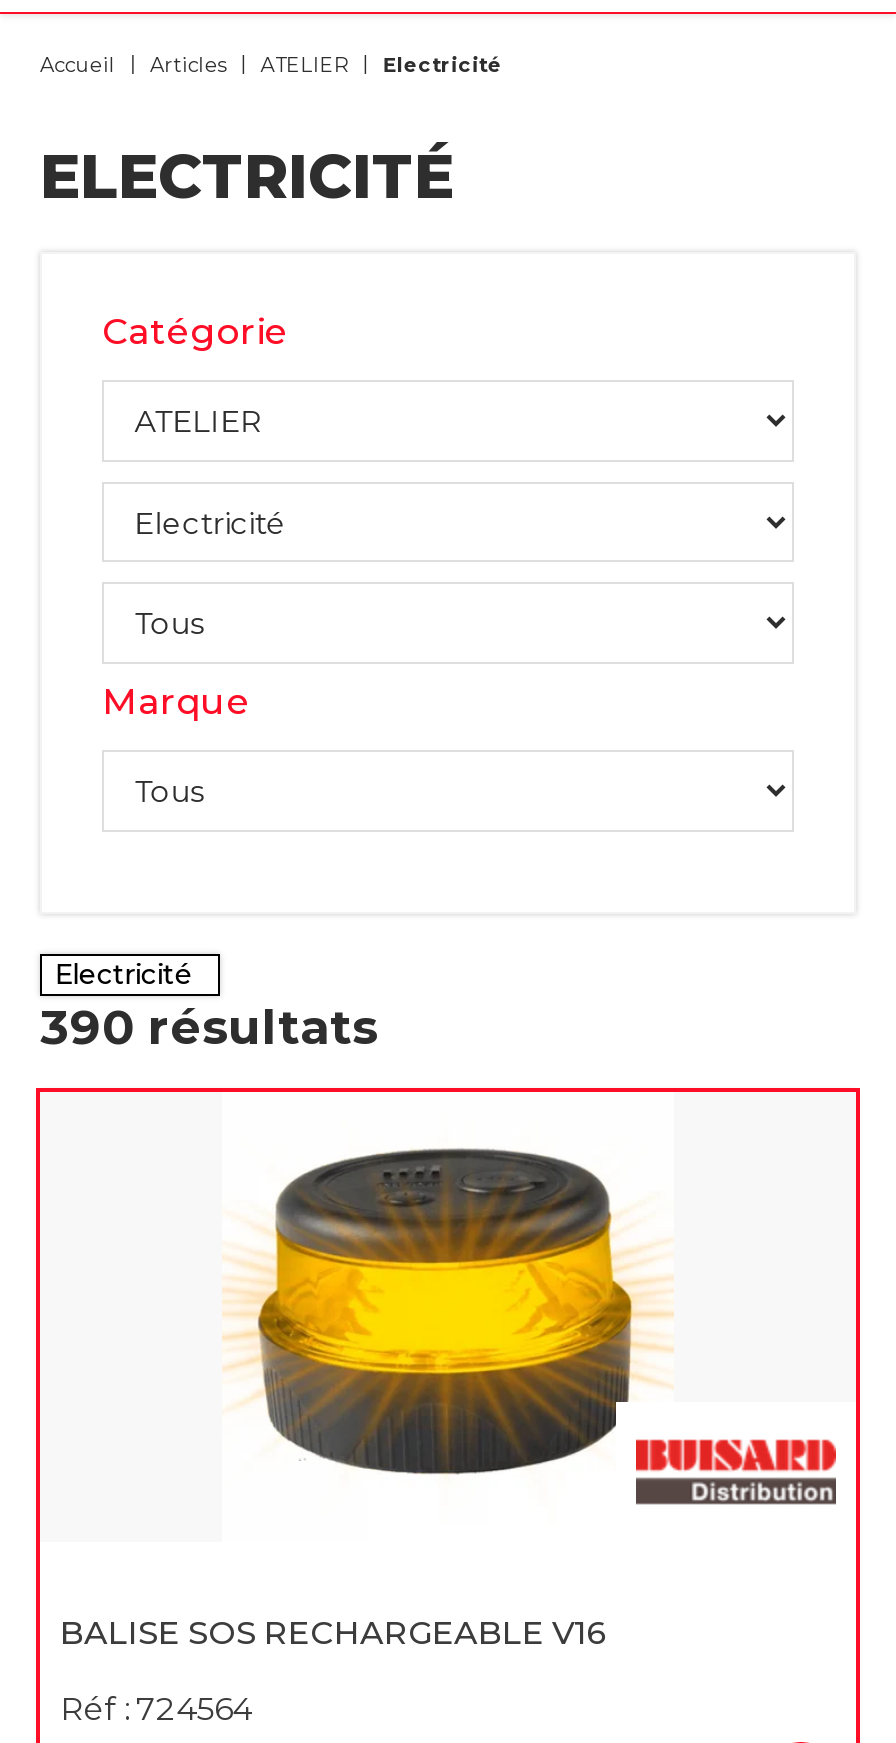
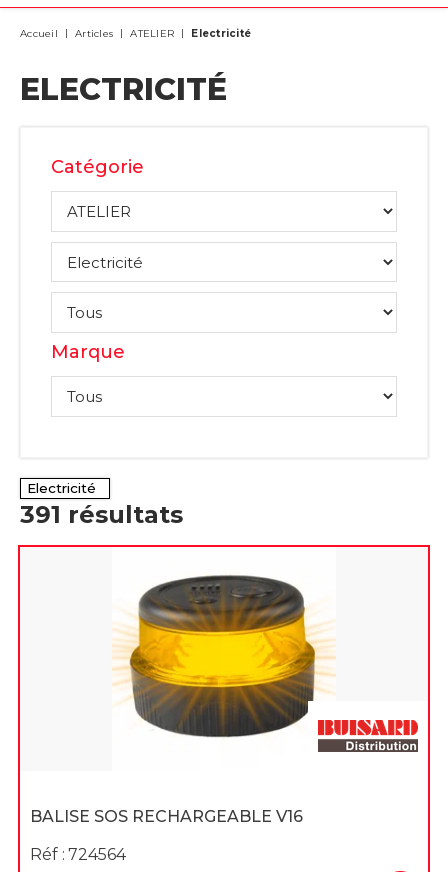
[40,997,378,1055] 390résultats -> [20,500,183,529] 391résultats

